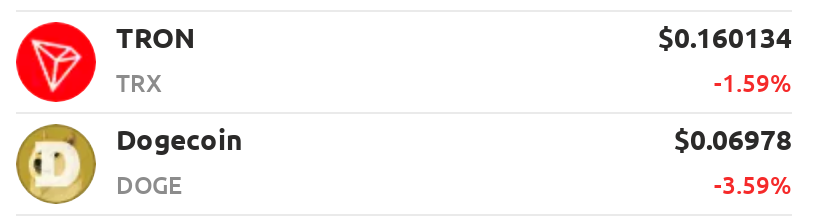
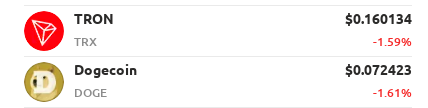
[674,124,792,156] $0.06978 -> [345,62,412,78] $0.072423
[714,173,792,199] -3.59% -> [373,86,412,99] -1.61%

